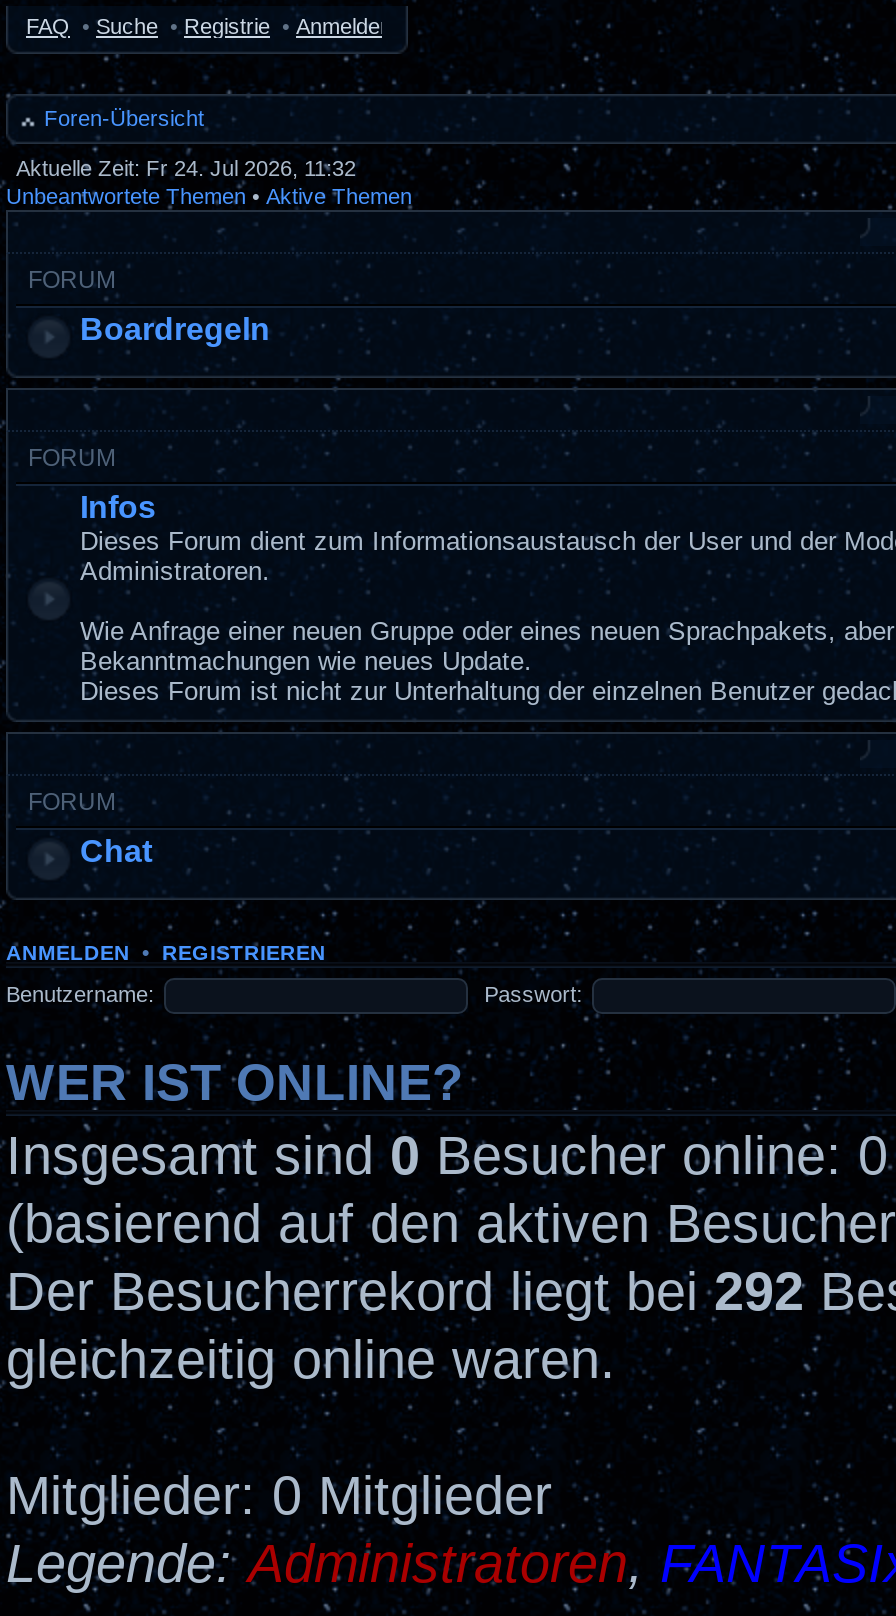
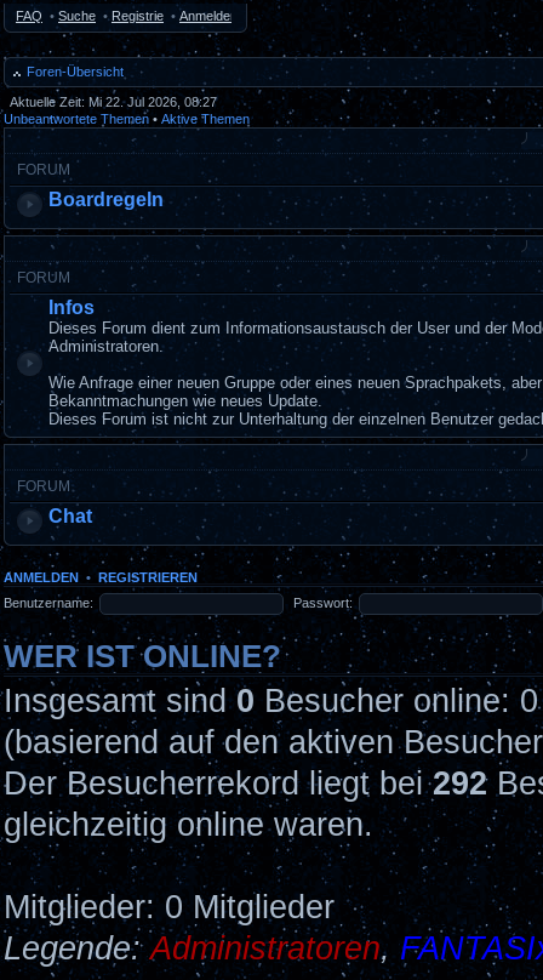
[16,156,356,180] Aktuelle Zeit: Fr 24. Jul 2026, 11:32 -> [10,95,217,109] Aktuelle Zeit: Mi 22. Jul 2026, 08:27

